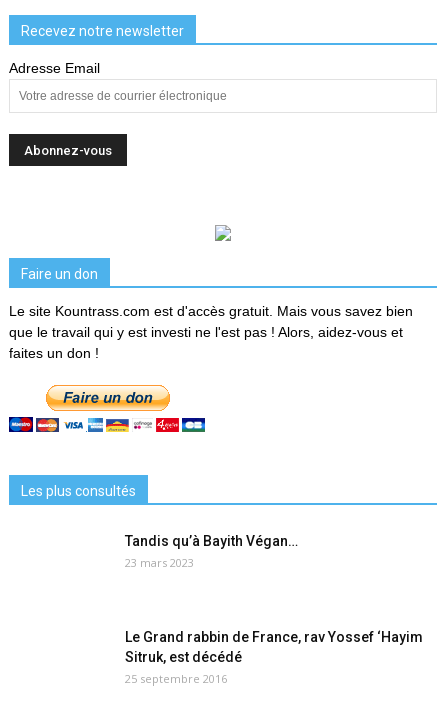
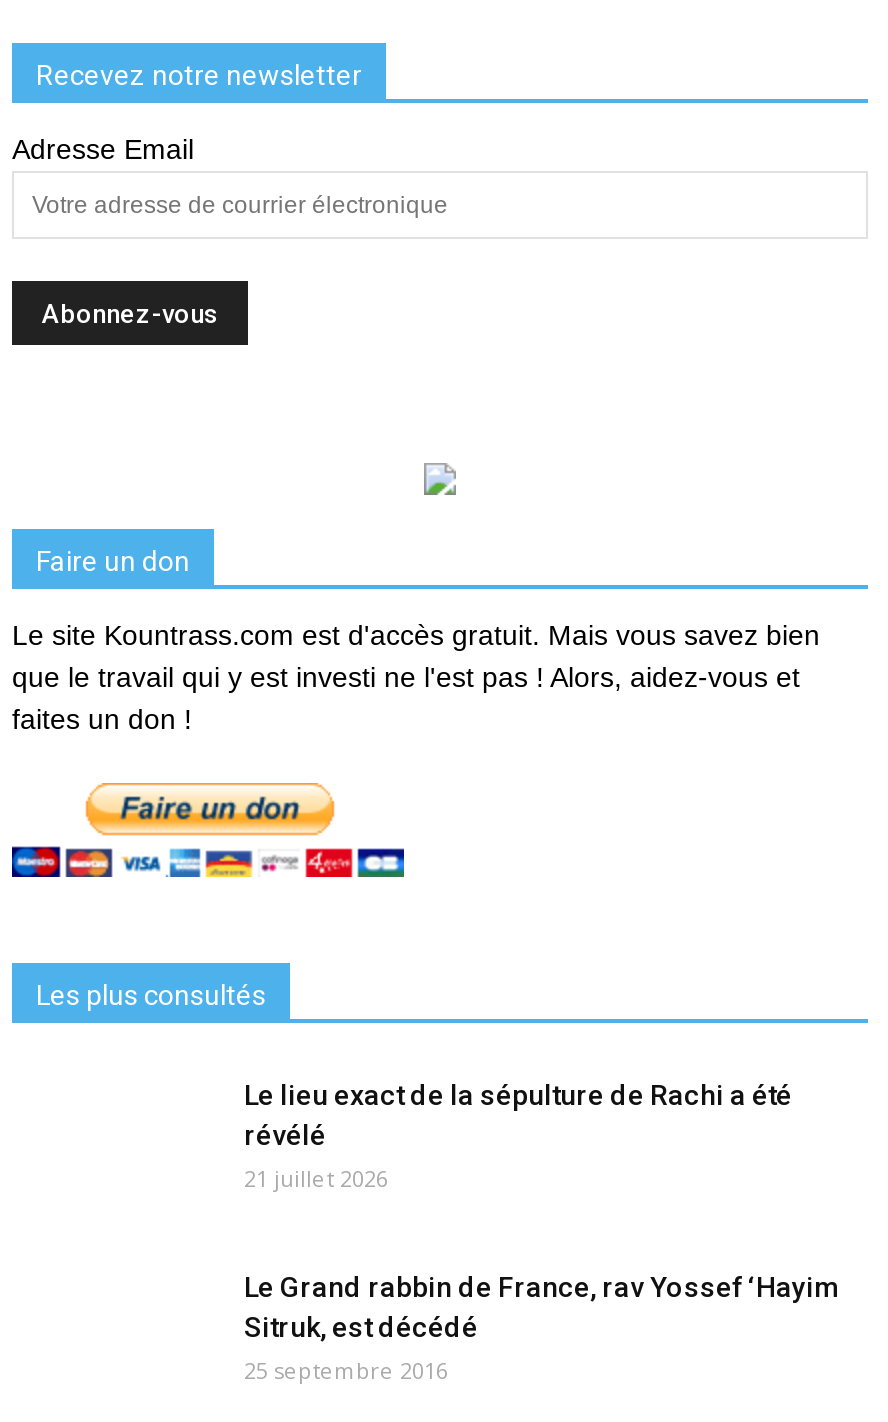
[125,533,298,570] Tandis qu’à Bayith Végan… | 23 mars 2023 -> [244,1079,792,1193] Le lieu exact de la sépulture de Rachi a été | révélé | 21 juillet 2026

